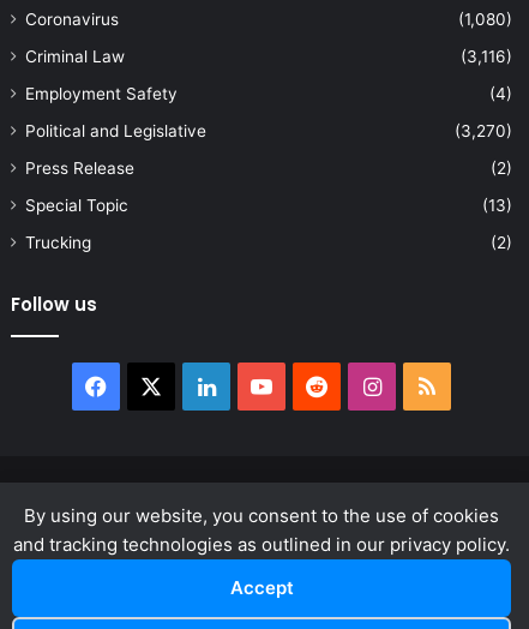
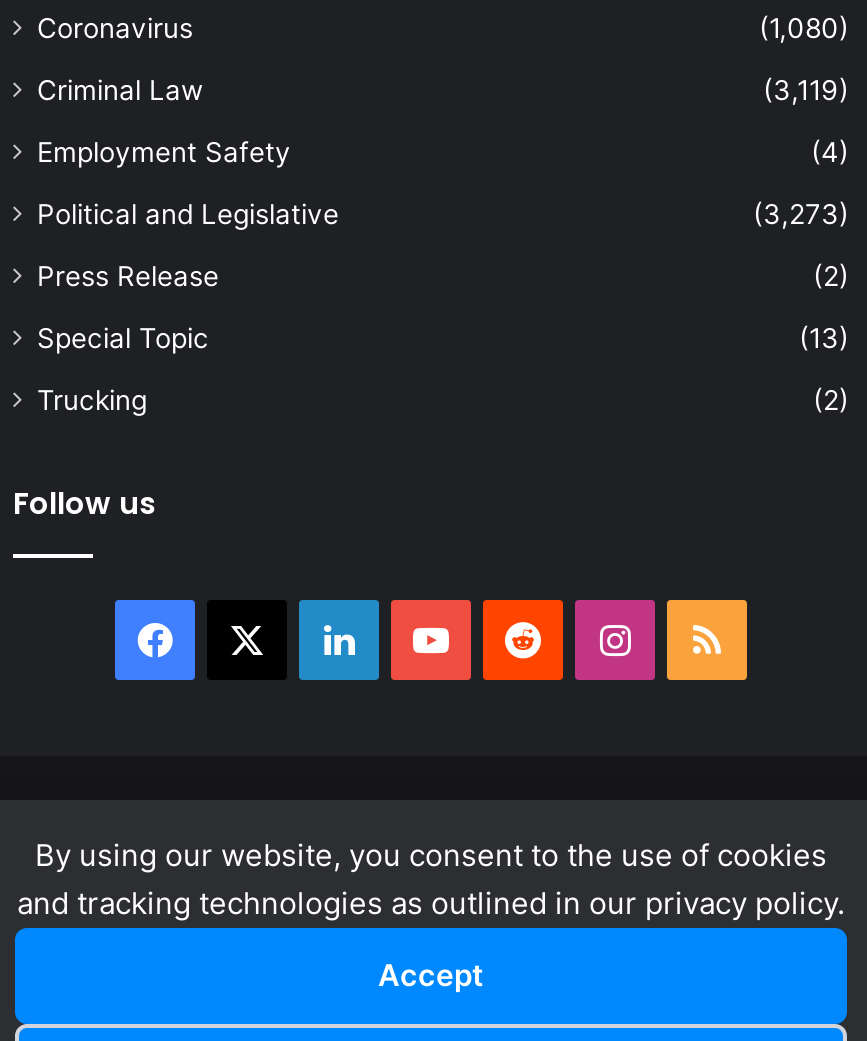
[461,47,512,66] (3,116) -> [763,75,849,107] (3,119)
[455,122,512,141] (3,270) -> [753,199,849,231] (3,273)

